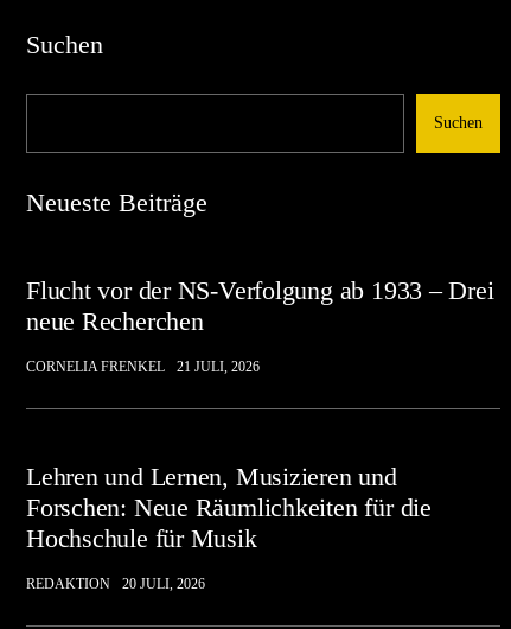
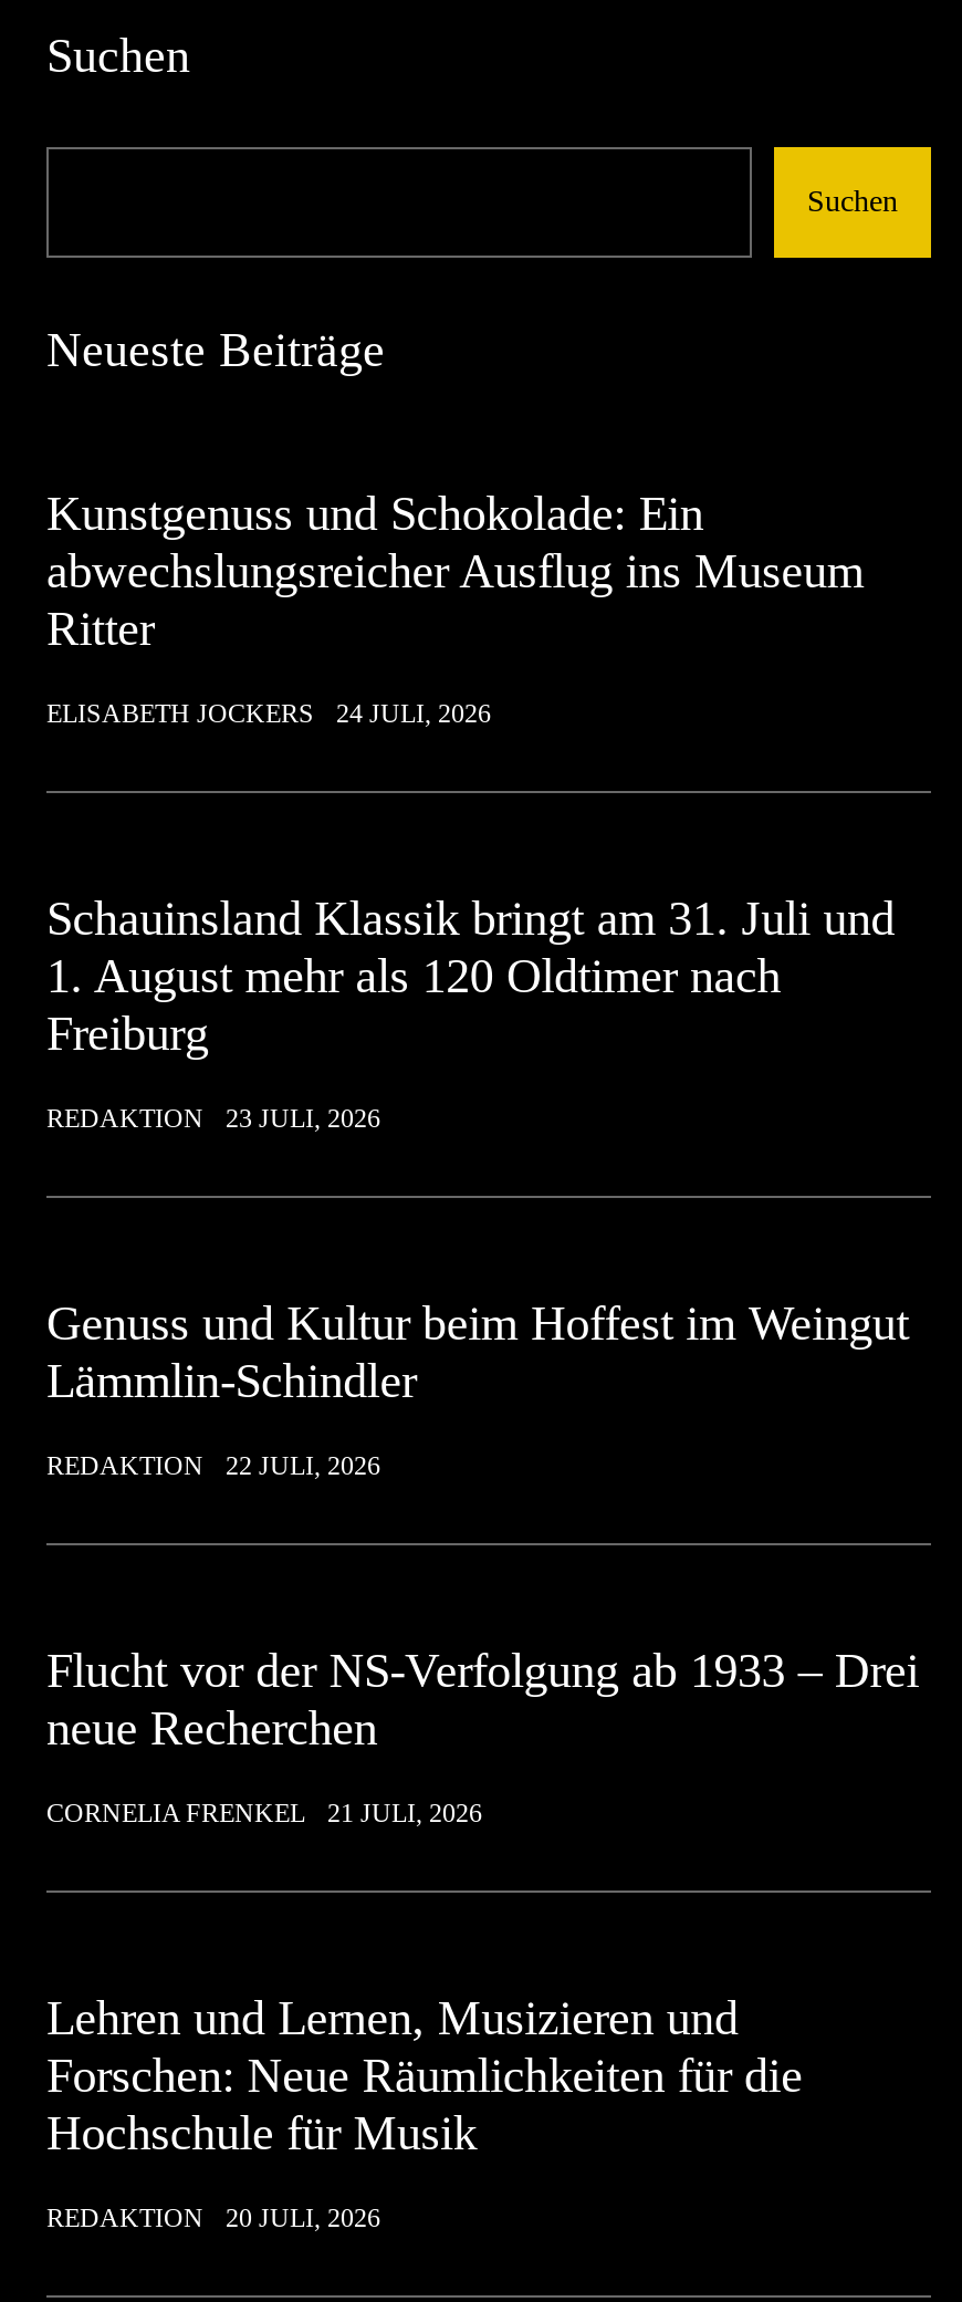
none -> [46,486,864,729] Kunstgenuss und Schokolade: Ein | abwechslungsreicher Ausflug ins Museum | Ritter | ELISABETH JOCKERS | 24 JULI, 2026
none -> [46,890,895,1134] Schauinsland Klassik bringt am 31. Juli und | 1. August mehr als 120 Oldtimer nach | Freiburg | REDAKTION | 23 JULI, 2026
none -> [46,1295,909,1481] Genuss und Kultur beim Hoffest im Weingut | Lämmlin-Schindler | REDAKTION | 22 JULI, 2026

